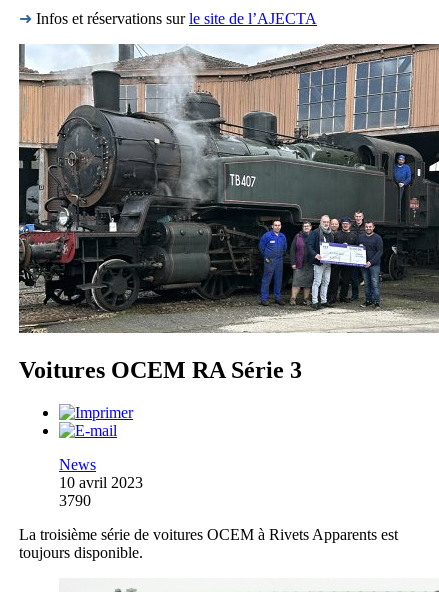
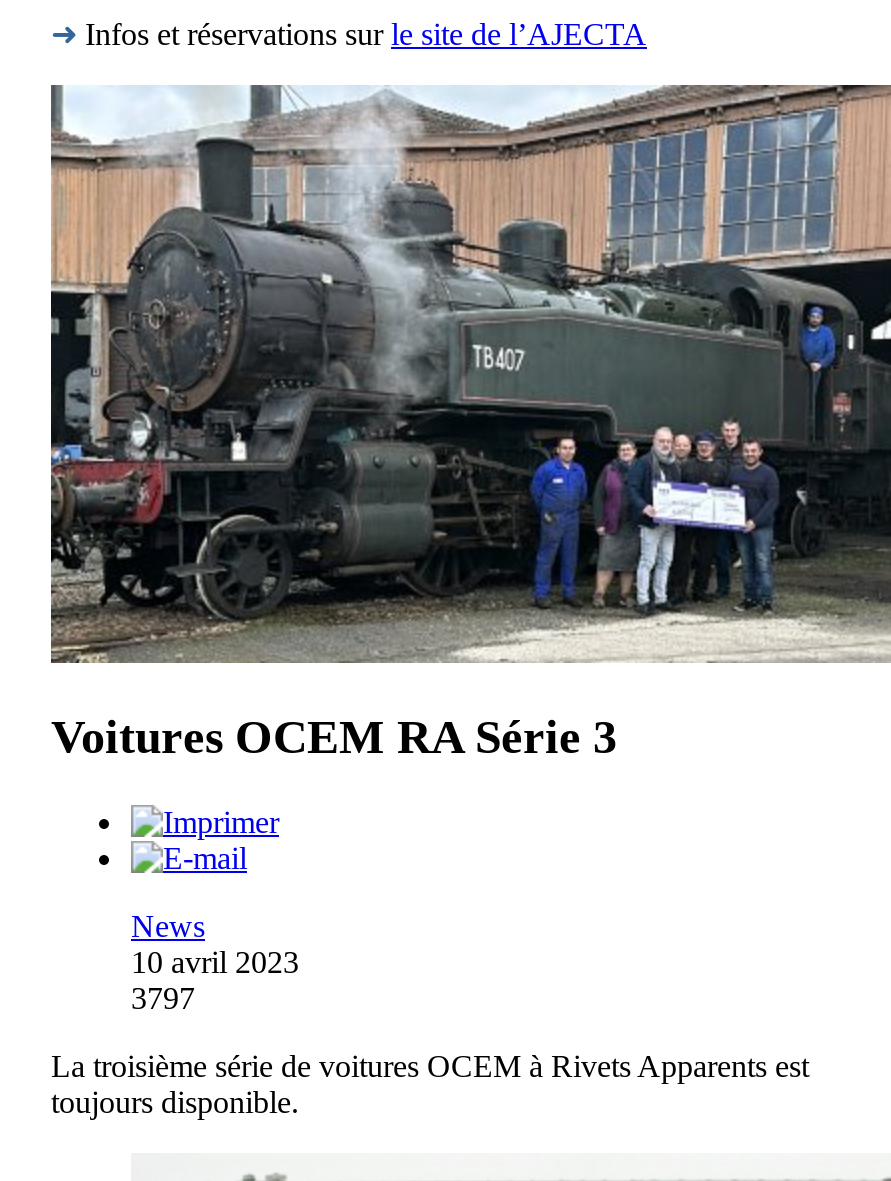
[59,492,91,509] 3790 -> [131,981,195,1015] 3797

